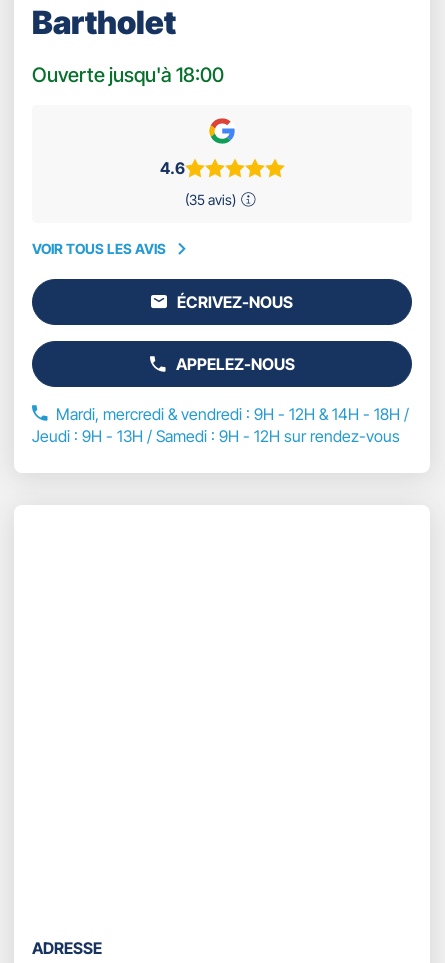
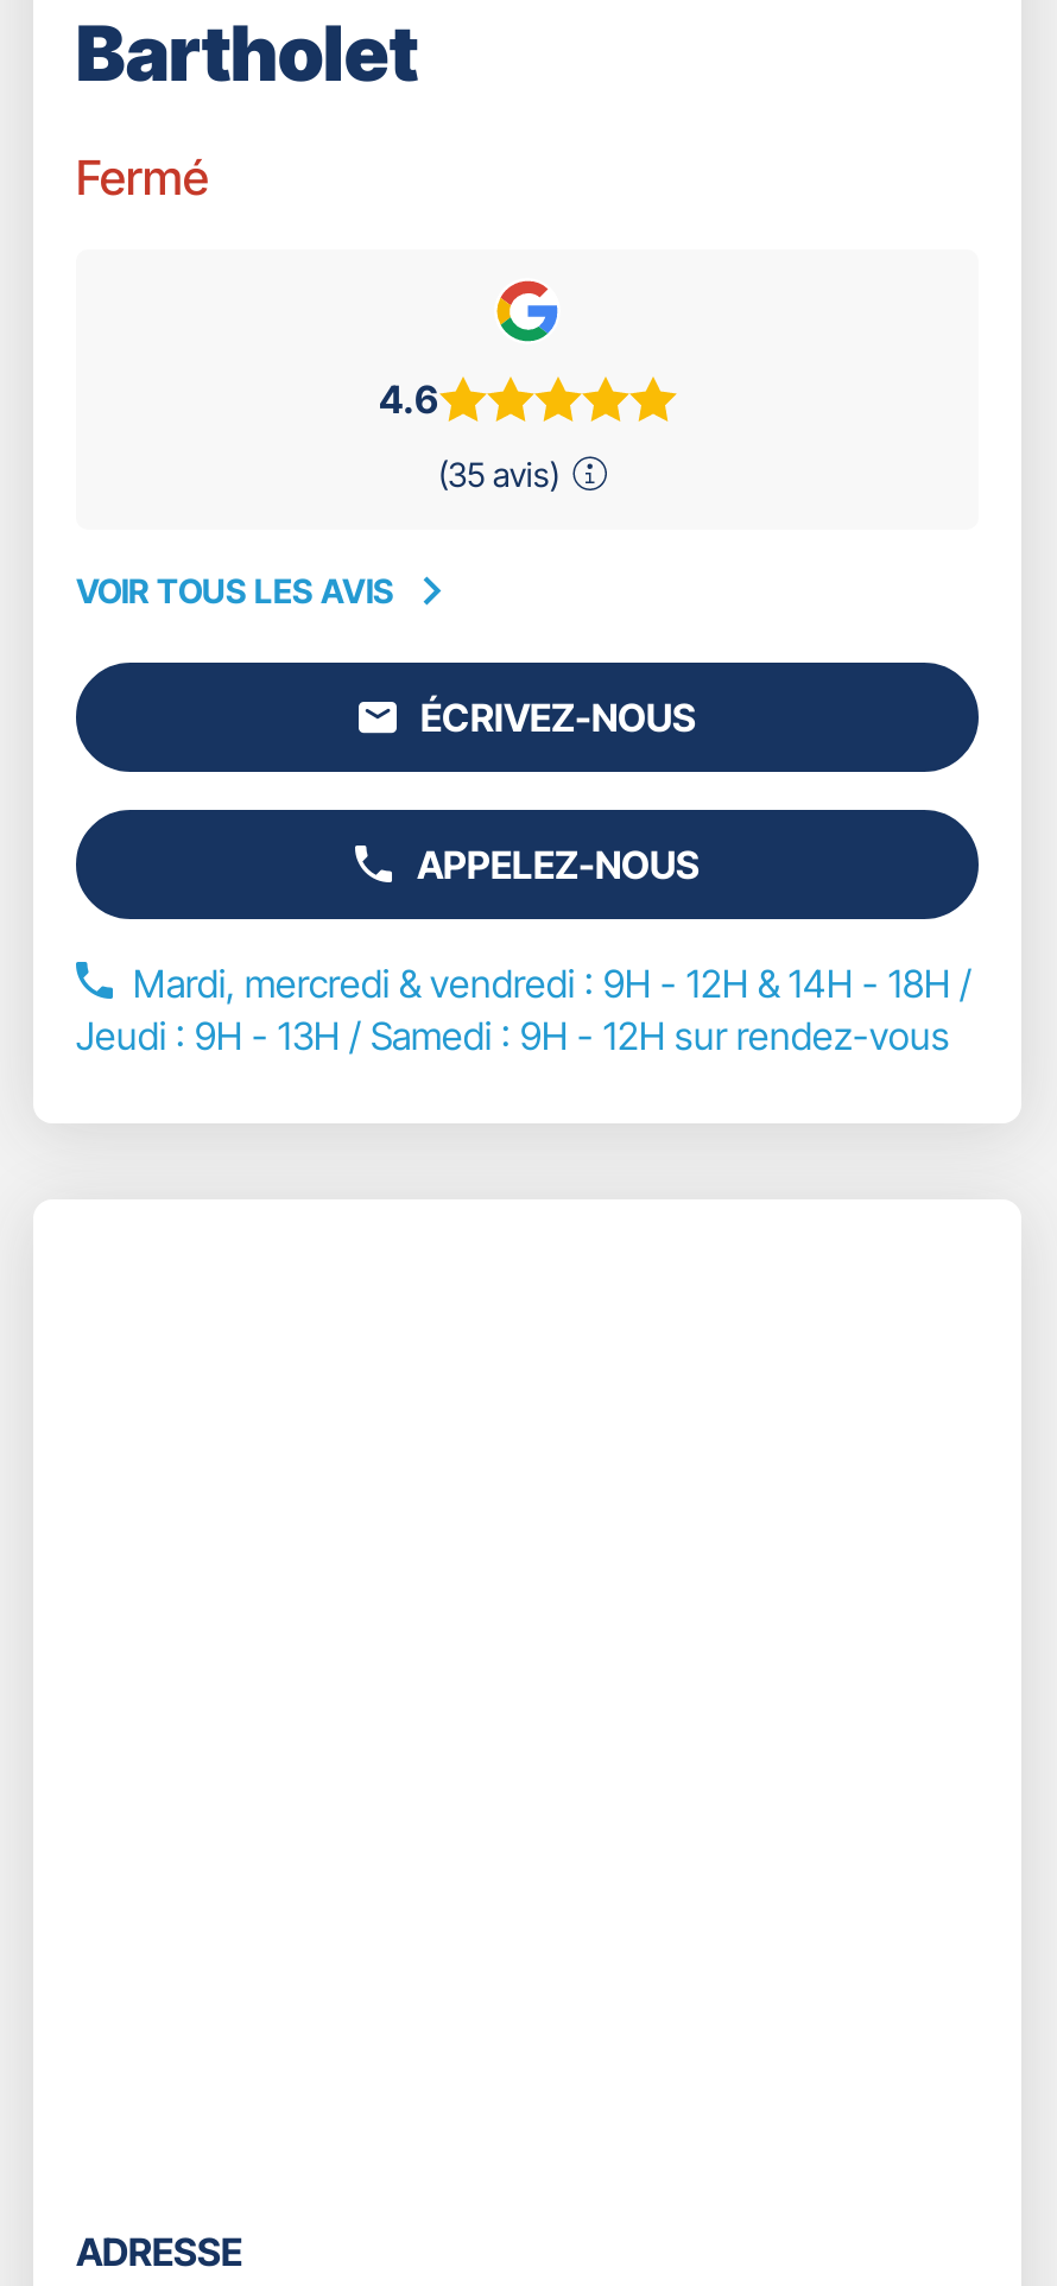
[32,63,224,87] Ouverte jusqu'à 18:00 -> [76,150,209,207] Fermé

